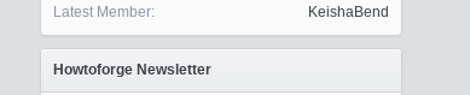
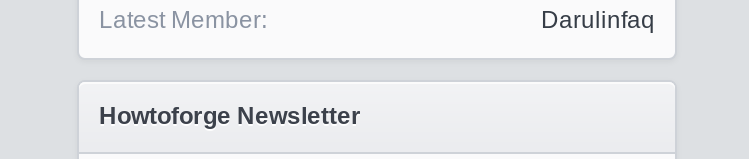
[308,4,389,20] KeishaBend -> [541,6,655,34] Darulinfaq

